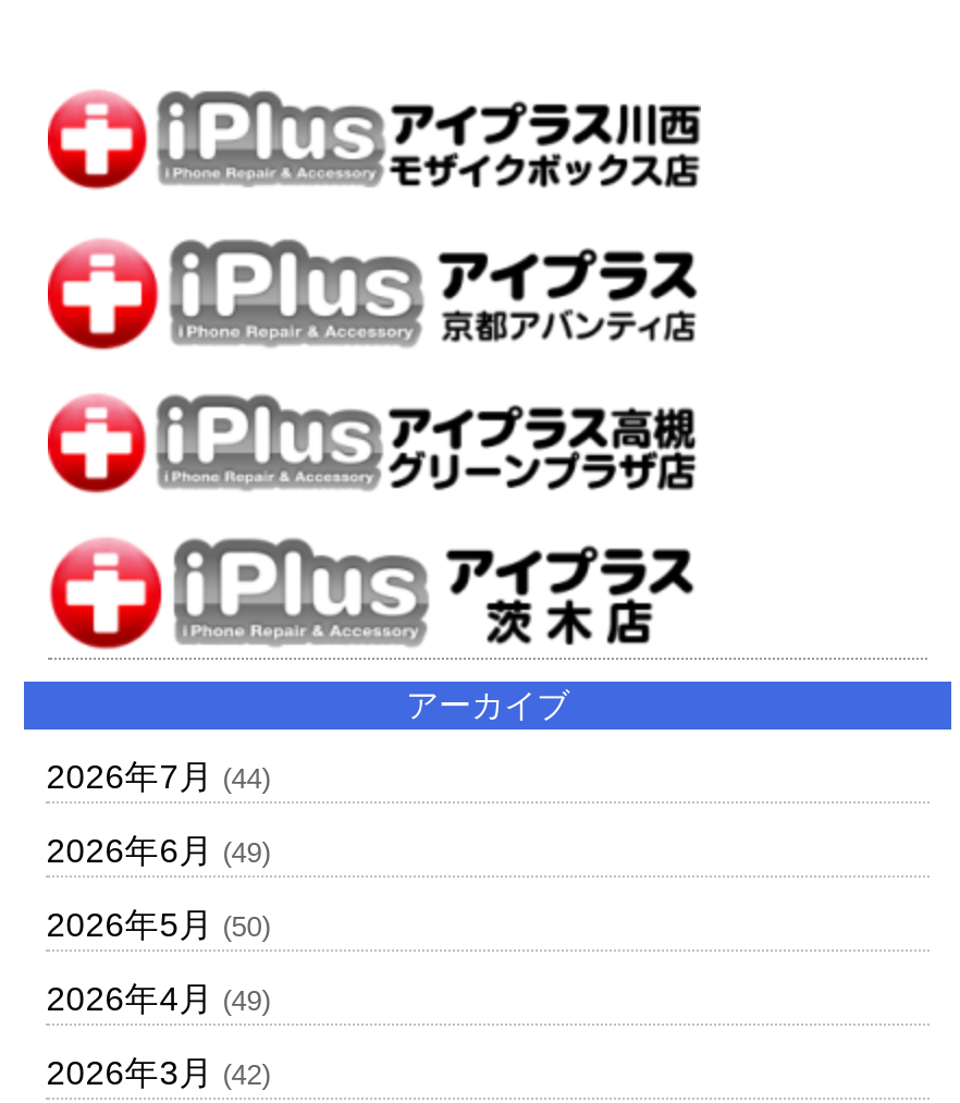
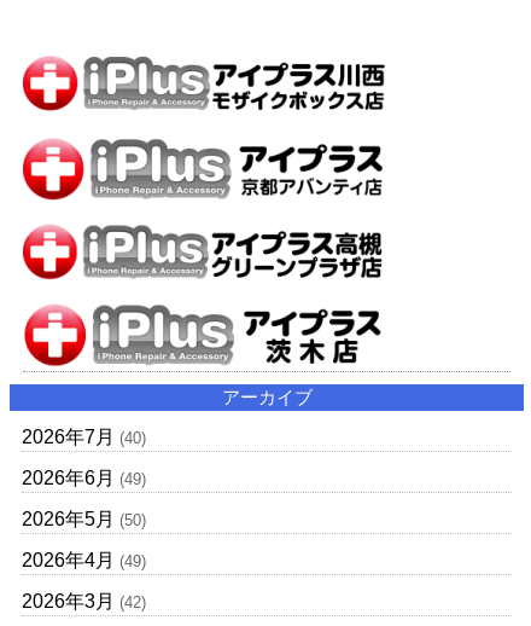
[46,758,270,795] 2026年7月(44) -> [22,427,146,447] 2026年7月(40)

